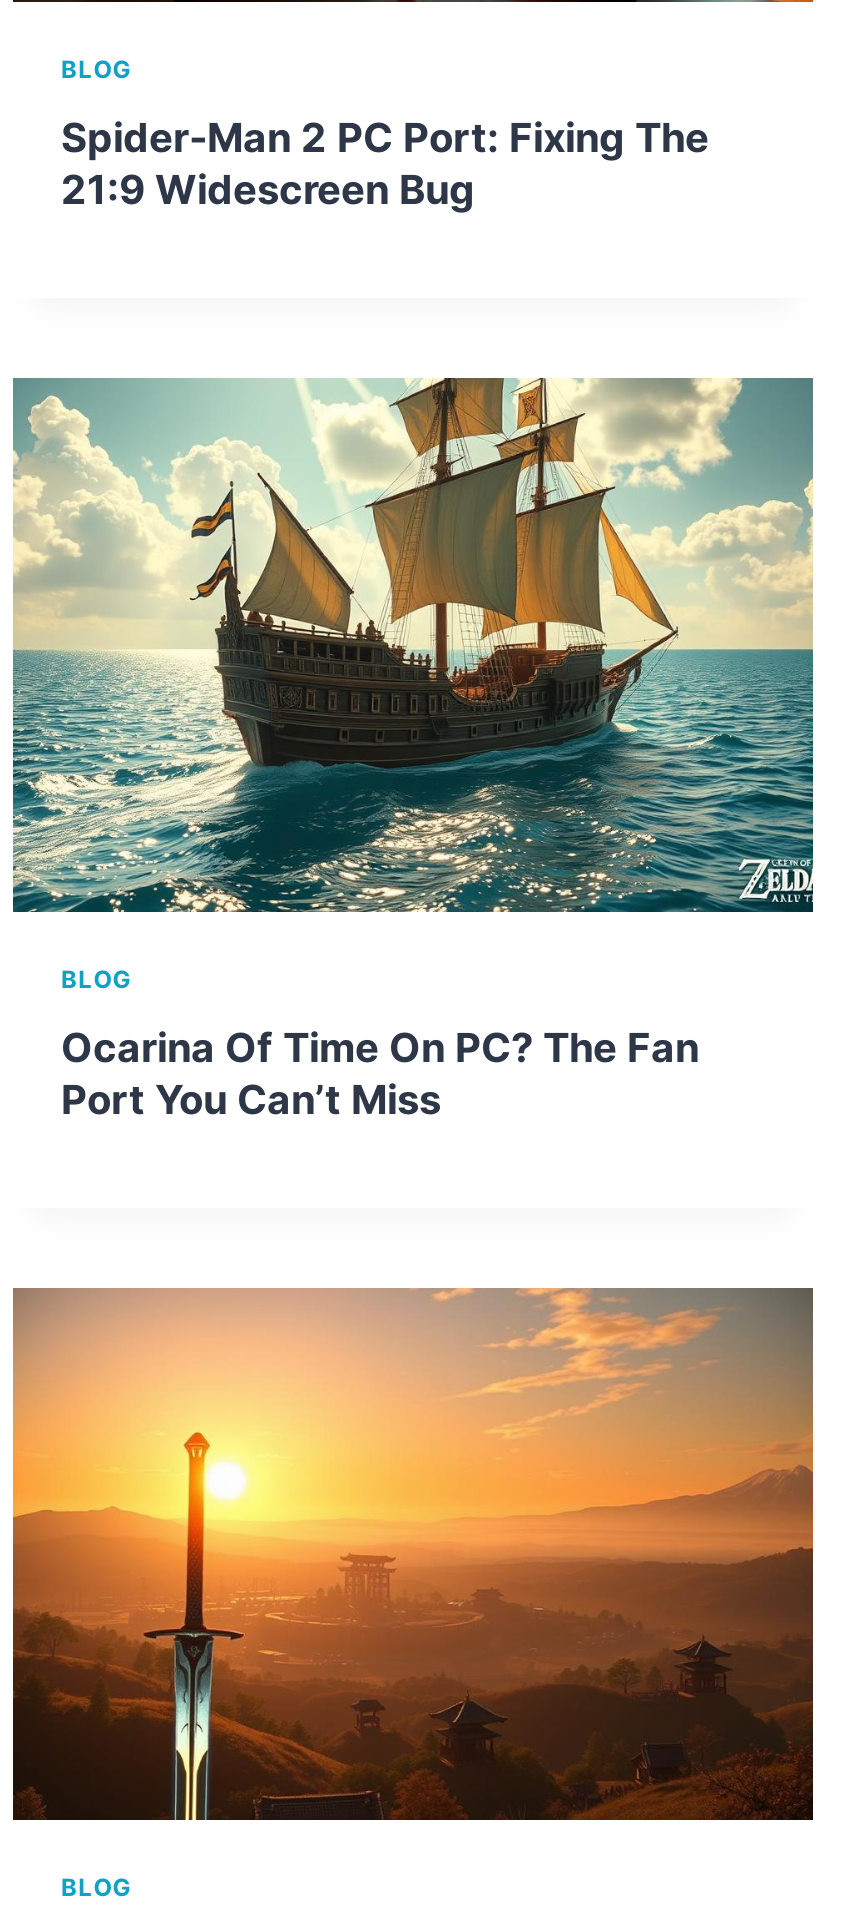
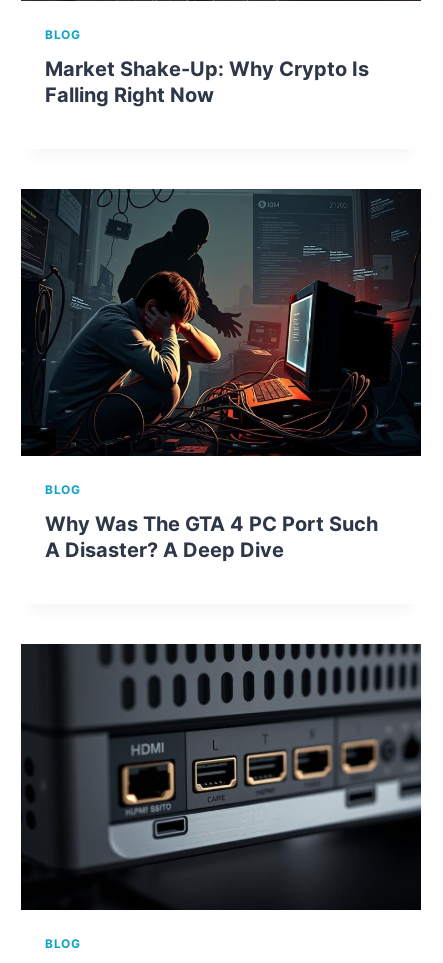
[61,114,709,214] Spider-Man 2 PC Port: Fixing The | 21:9 Widescreen Bug -> [45,57,369,107] Market Shake-Up: Why Crypto Is | Falling Right Now
[11,376,815,914] [image] -> [20,188,422,457] [image]
[61,1023,699,1123] Ocarina Of Time On PC? The Fan | Port You Can’t Miss -> [45,512,378,562] Why Was The GTA 4 PC Port Such | A Disaster? A Deep Dive
[11,1286,815,1822] [image] -> [20,643,422,911] [image]

